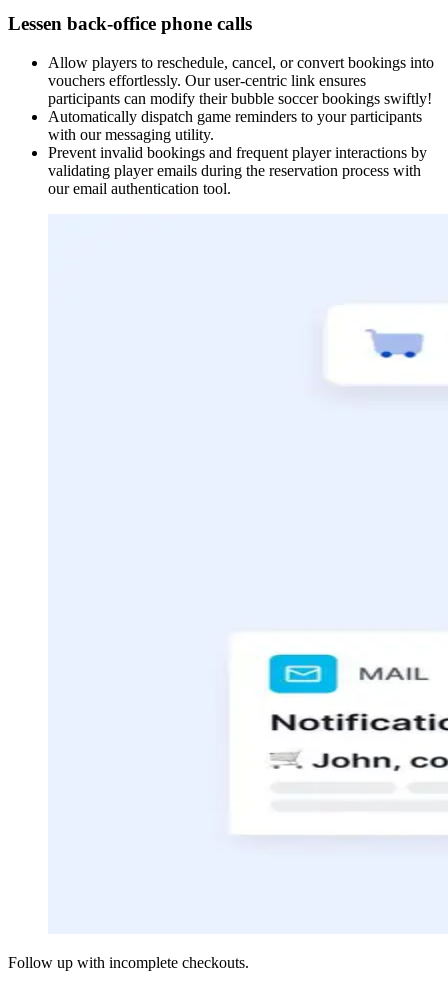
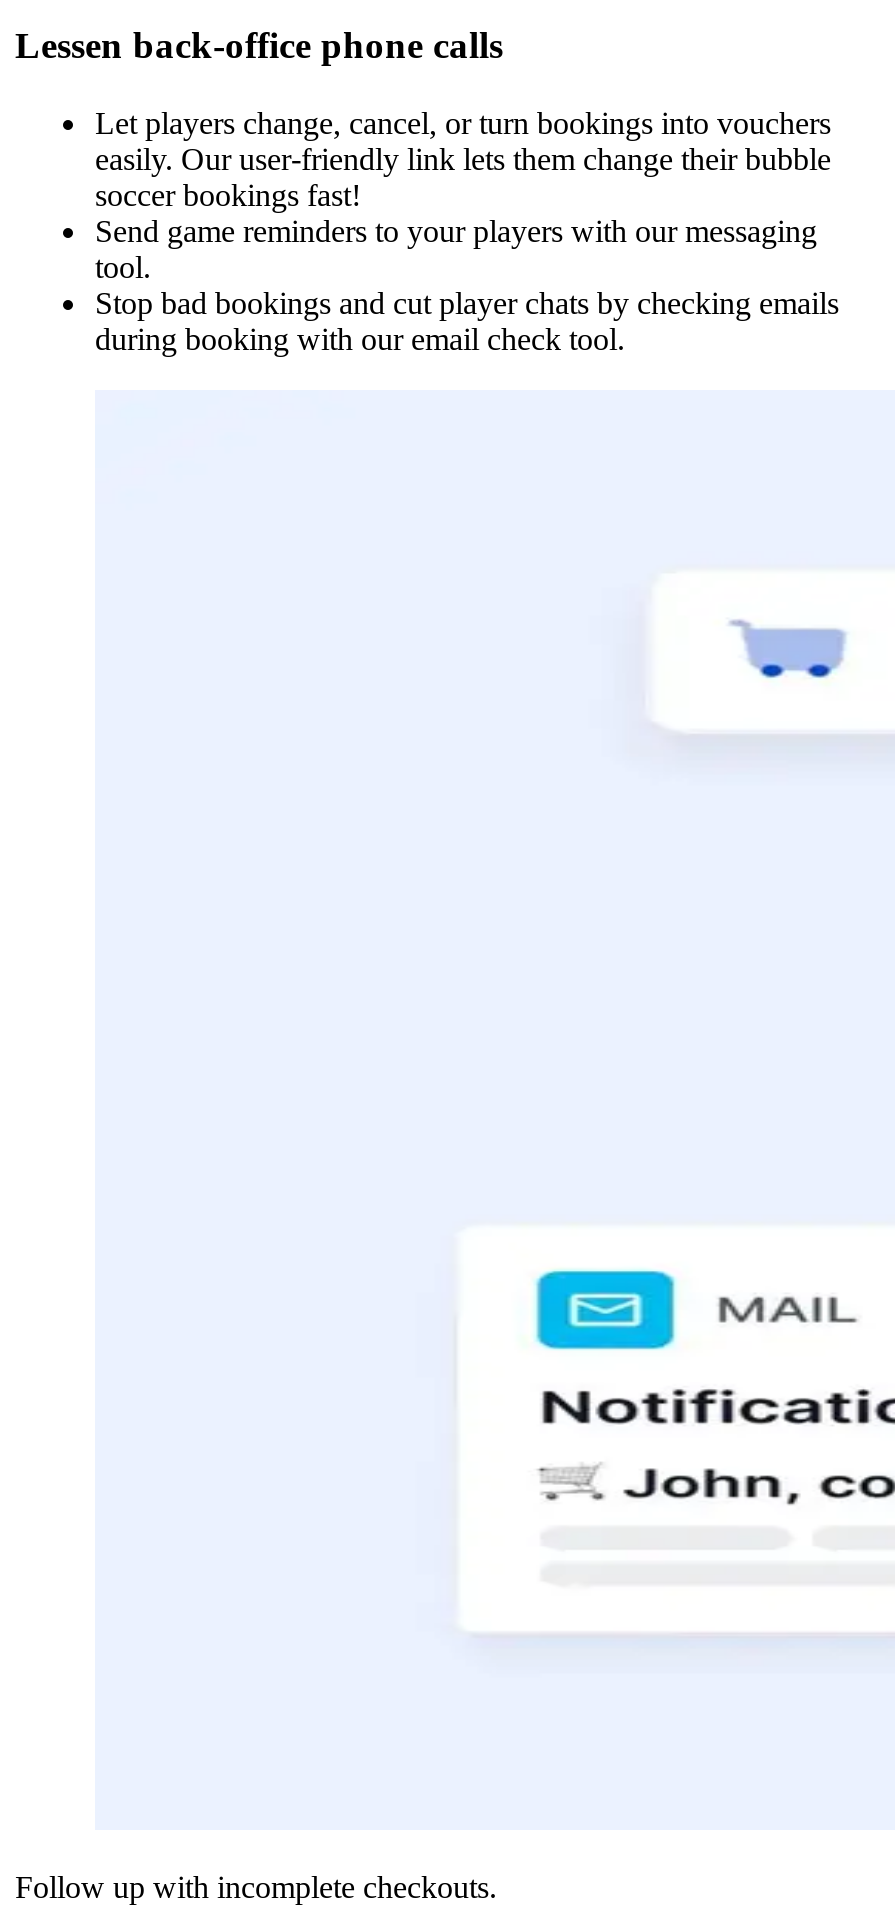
[48,54,434,197] Allow players to reschedule, cancel, or convert bookings into | vouchers effortlessly. Our user-centric link ensures | participants can modify their bubble soccer bookings swiftly! | Automatically dispatch game reminders to your participants | with our messaging utility. | Prevent invalid bookings and frequent player interactions by | validating player emails during the reservation process with | our email authentication tool. -> [95,106,839,356] Let players change, cancel, or turn bookings into vouchers | easily. Our user-friendly link lets them change their bubble | soccer bookings fast! | Send game reminders to your players with our messaging | tool. | Stop bad bookings and cut player chats by checking emails | during booking with our email check tool.

